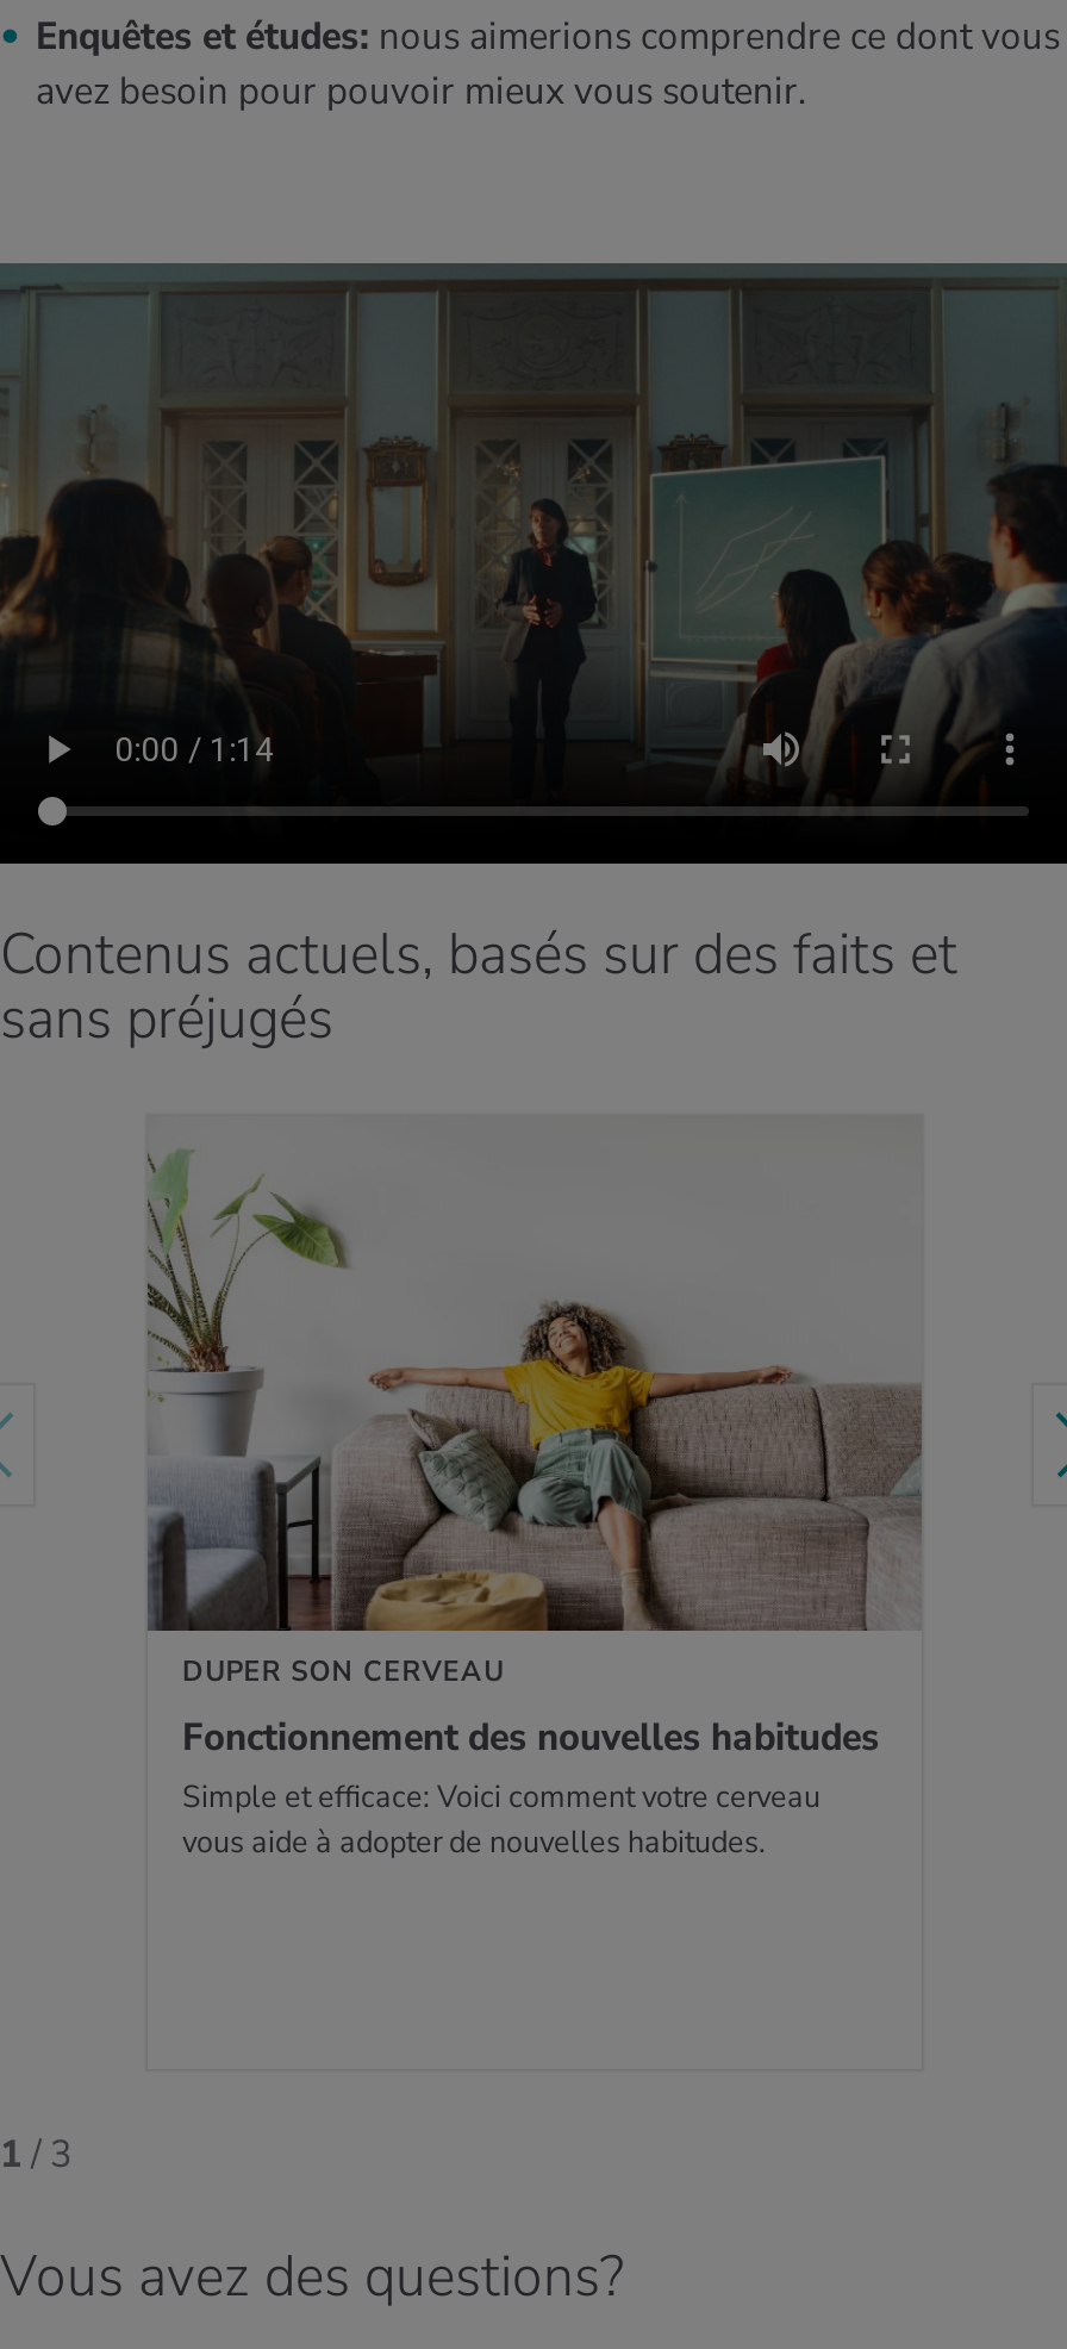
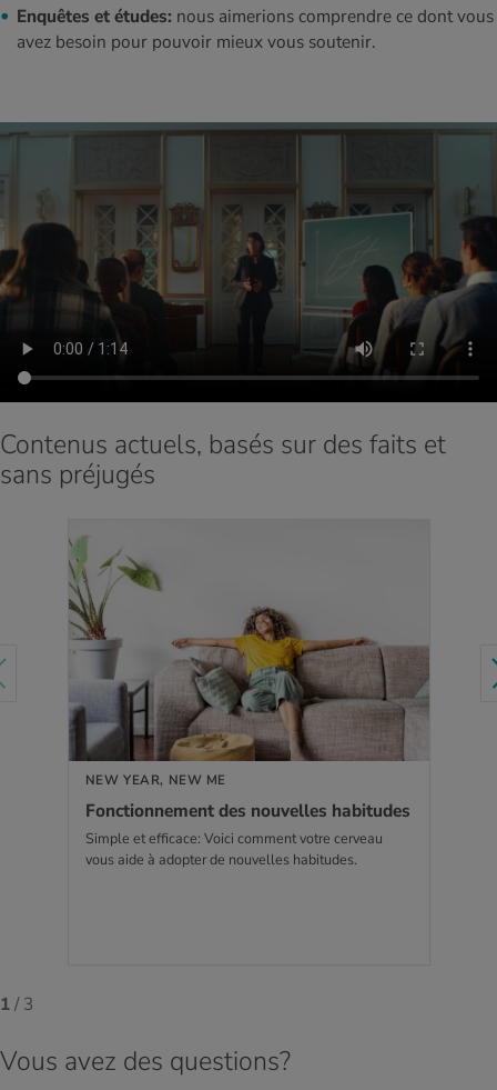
[182,1653,504,1691] DUPER SON CERVEAU -> [85,771,226,789] NEW YEAR, NEW ME

